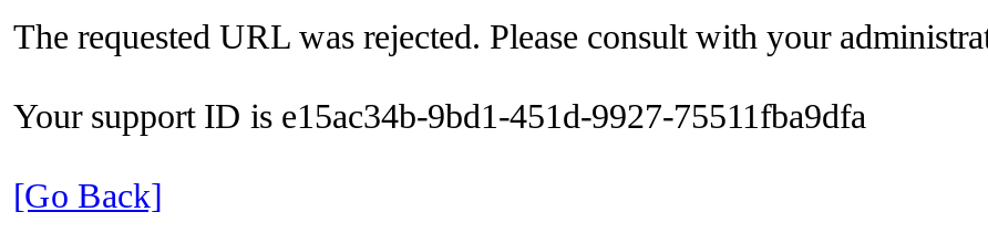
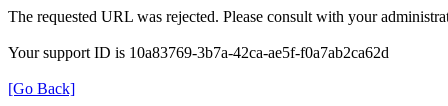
[13,97,866,135] Your support ID is e15ac34b-9bd1-451d-9927-75511fba9dfa -> [8,44,389,61] Your support ID is 10a83769-3b7a-42ca-ae5f-f0a7ab2ca62d

